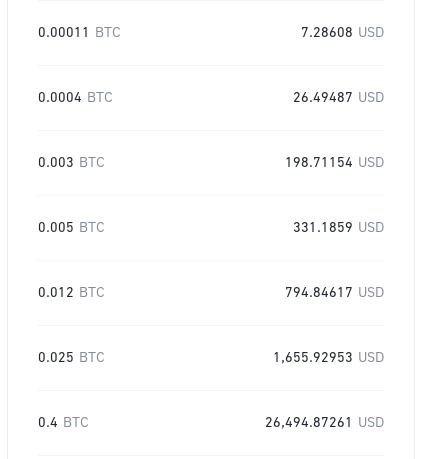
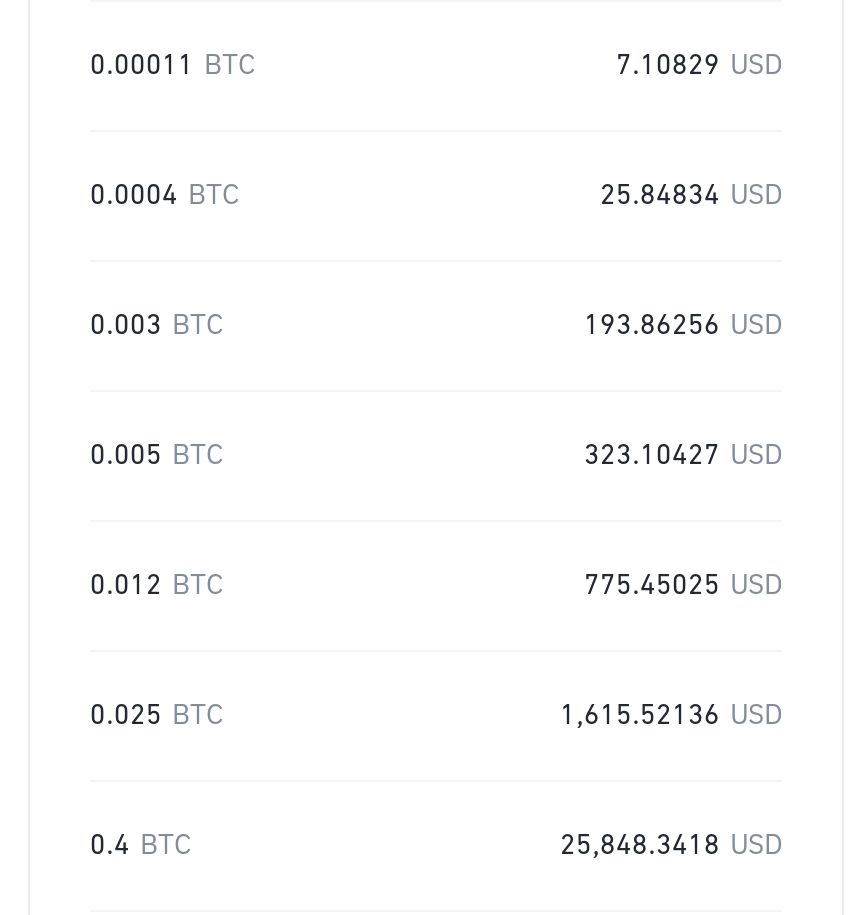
[301,26,384,40] 7.28608 USD -> [616,52,782,80] 7.10829 USD
[293,91,384,105] 26.49487 USD -> [600,182,782,210] 25.84834 USD
[285,156,384,170] 198.71154 USD -> [584,312,782,340] 193.86256 USD
[293,221,384,235] 331.1859 USD -> [584,442,782,470] 323.10427 USD
[285,286,384,300] 794.84617 USD -> [584,572,782,600] 775.45025 USD
[273,351,384,365] 1,655.92953 USD -> [560,702,782,730] 1,615.52136 USD
[265,416,384,430] 26,494.87261 USD -> [560,832,782,860] 25,848.3418 USD

